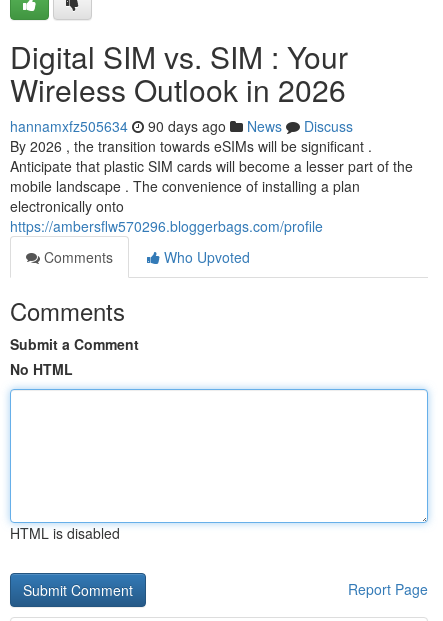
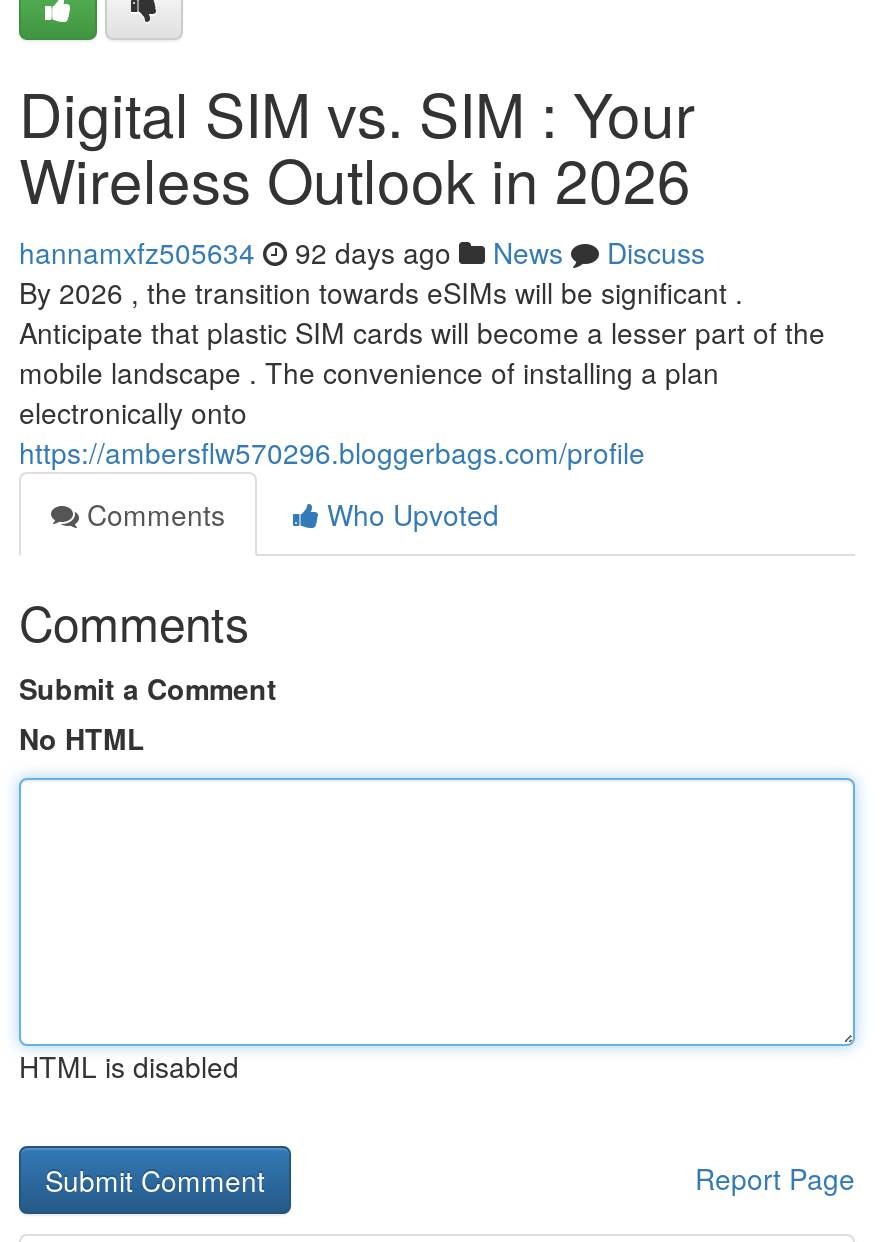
[10,116,353,136] hannamxfz505634 90 days ago News Discuss -> [19,232,705,272] hannamxfz505634 92 days ago News Discuss

